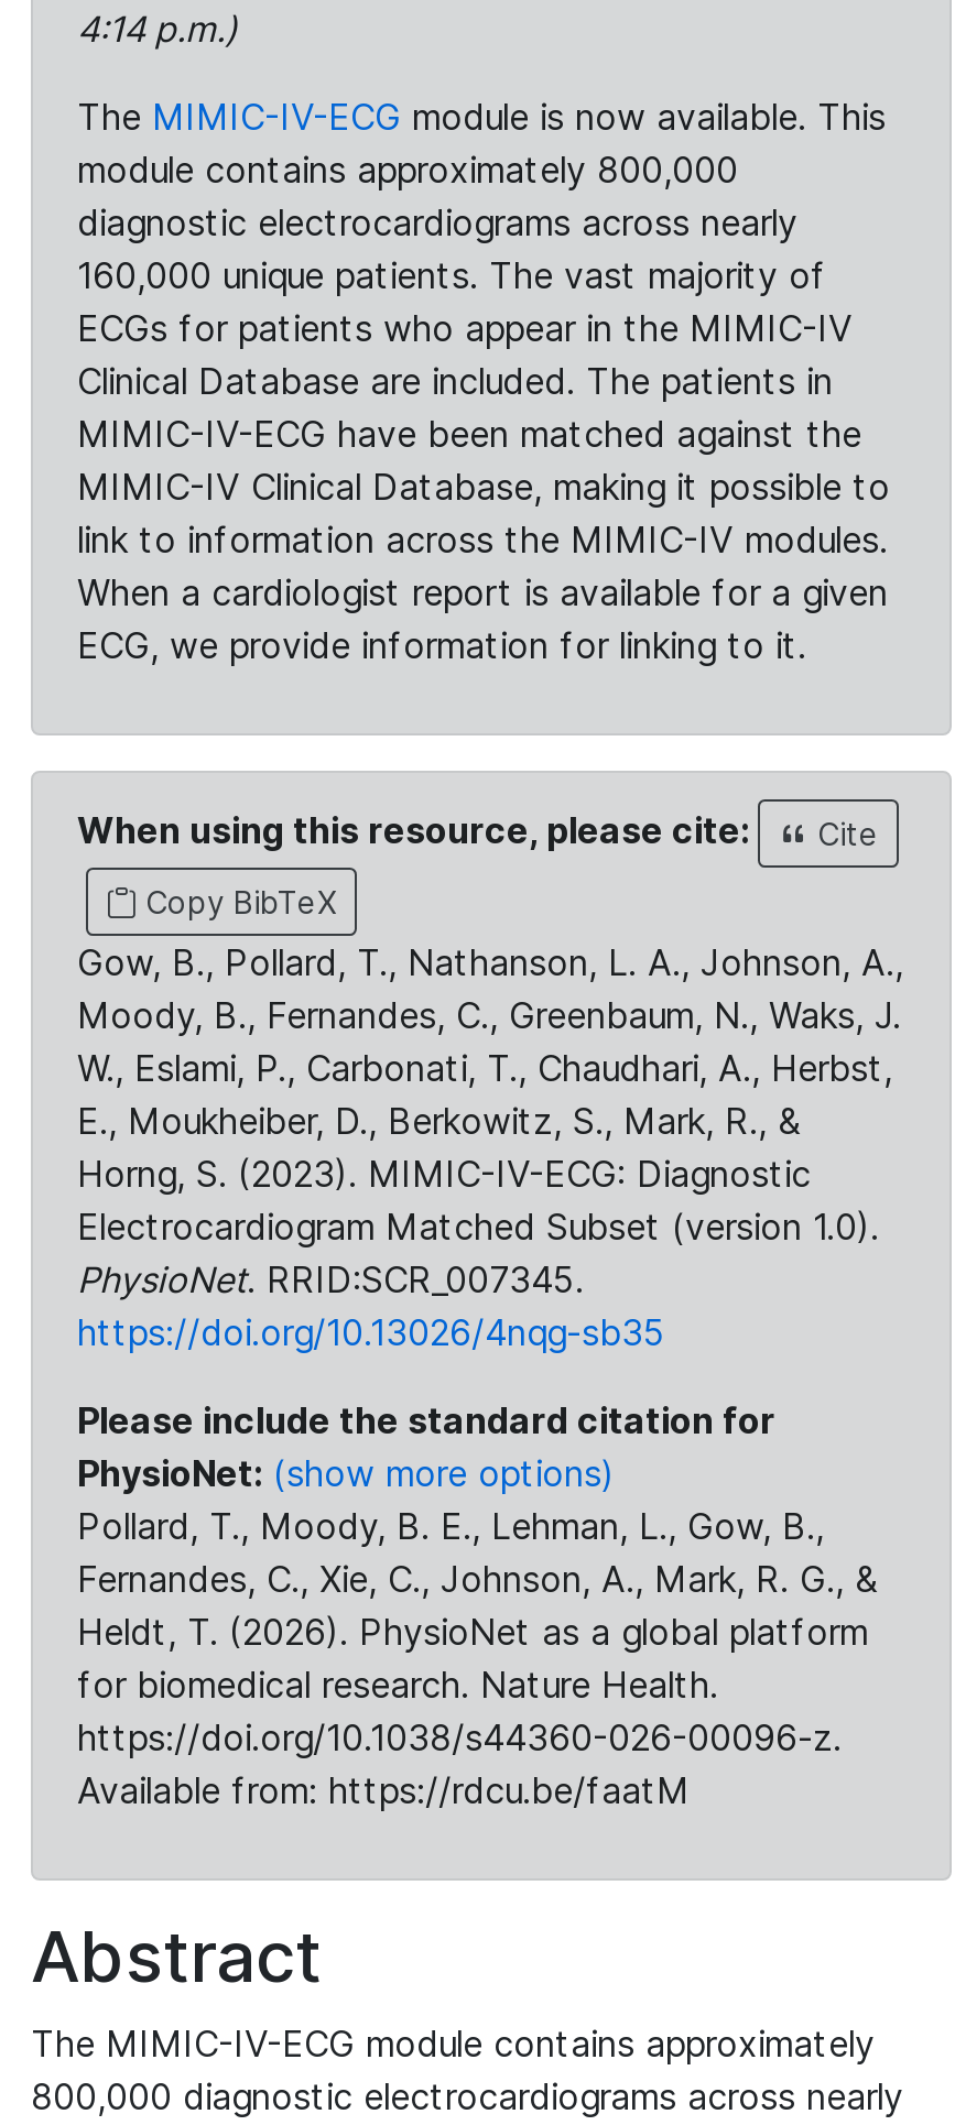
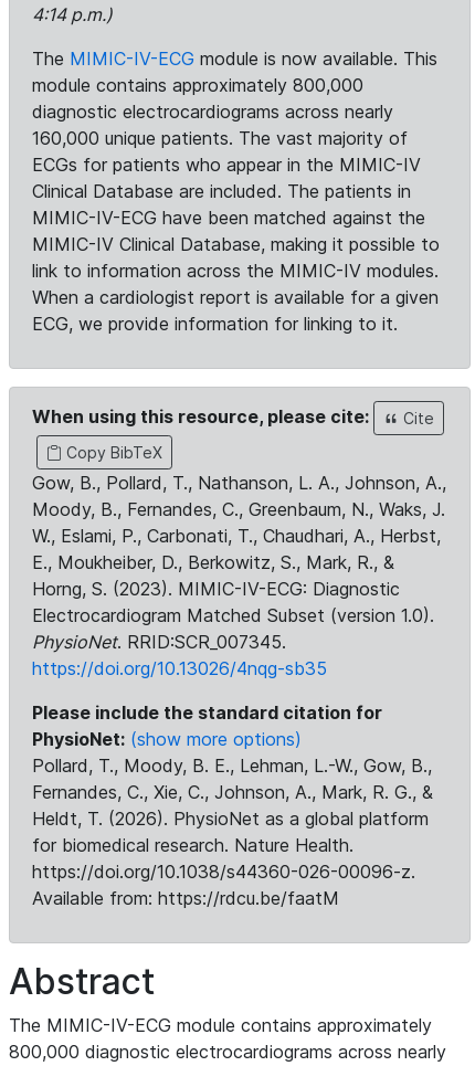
[77,1504,824,1548] Pollard, T., Moody, B. E., Lehman, L., Gow, B., -> [32,754,432,777] Pollard, T., Moody, B. E., Lehman, L.-W., Gow, B.,

